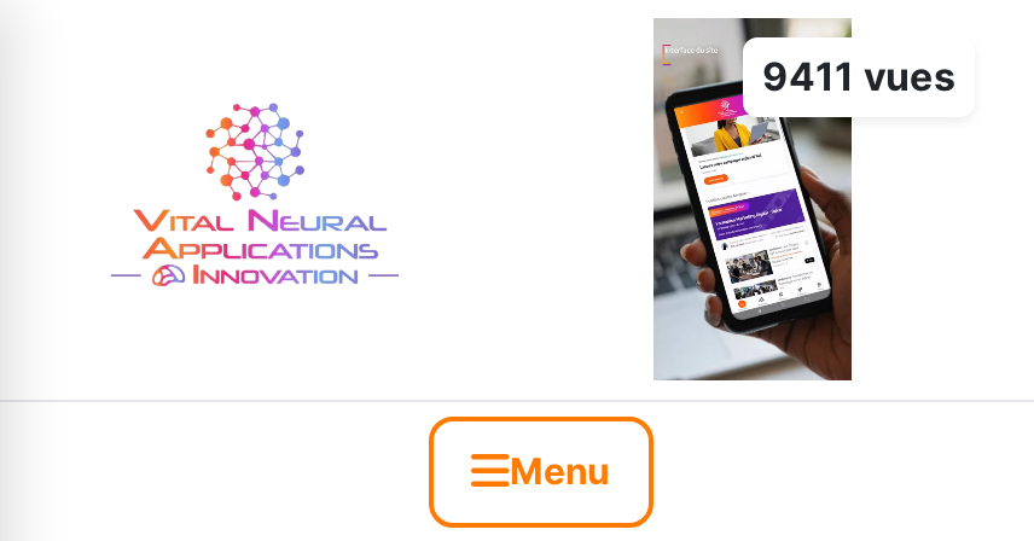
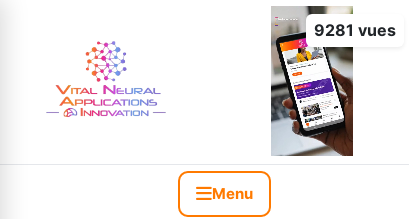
[762,52,955,100] 9411 vues -> [314,20,396,40] 9281 vues

